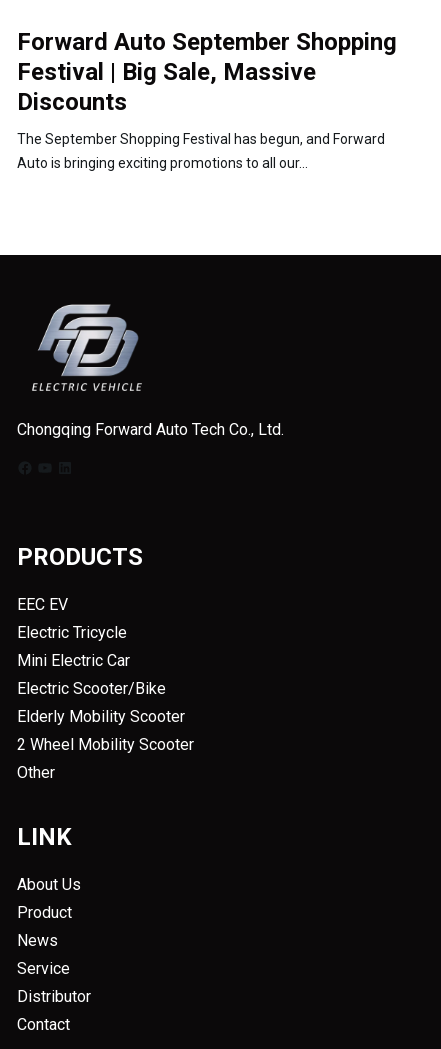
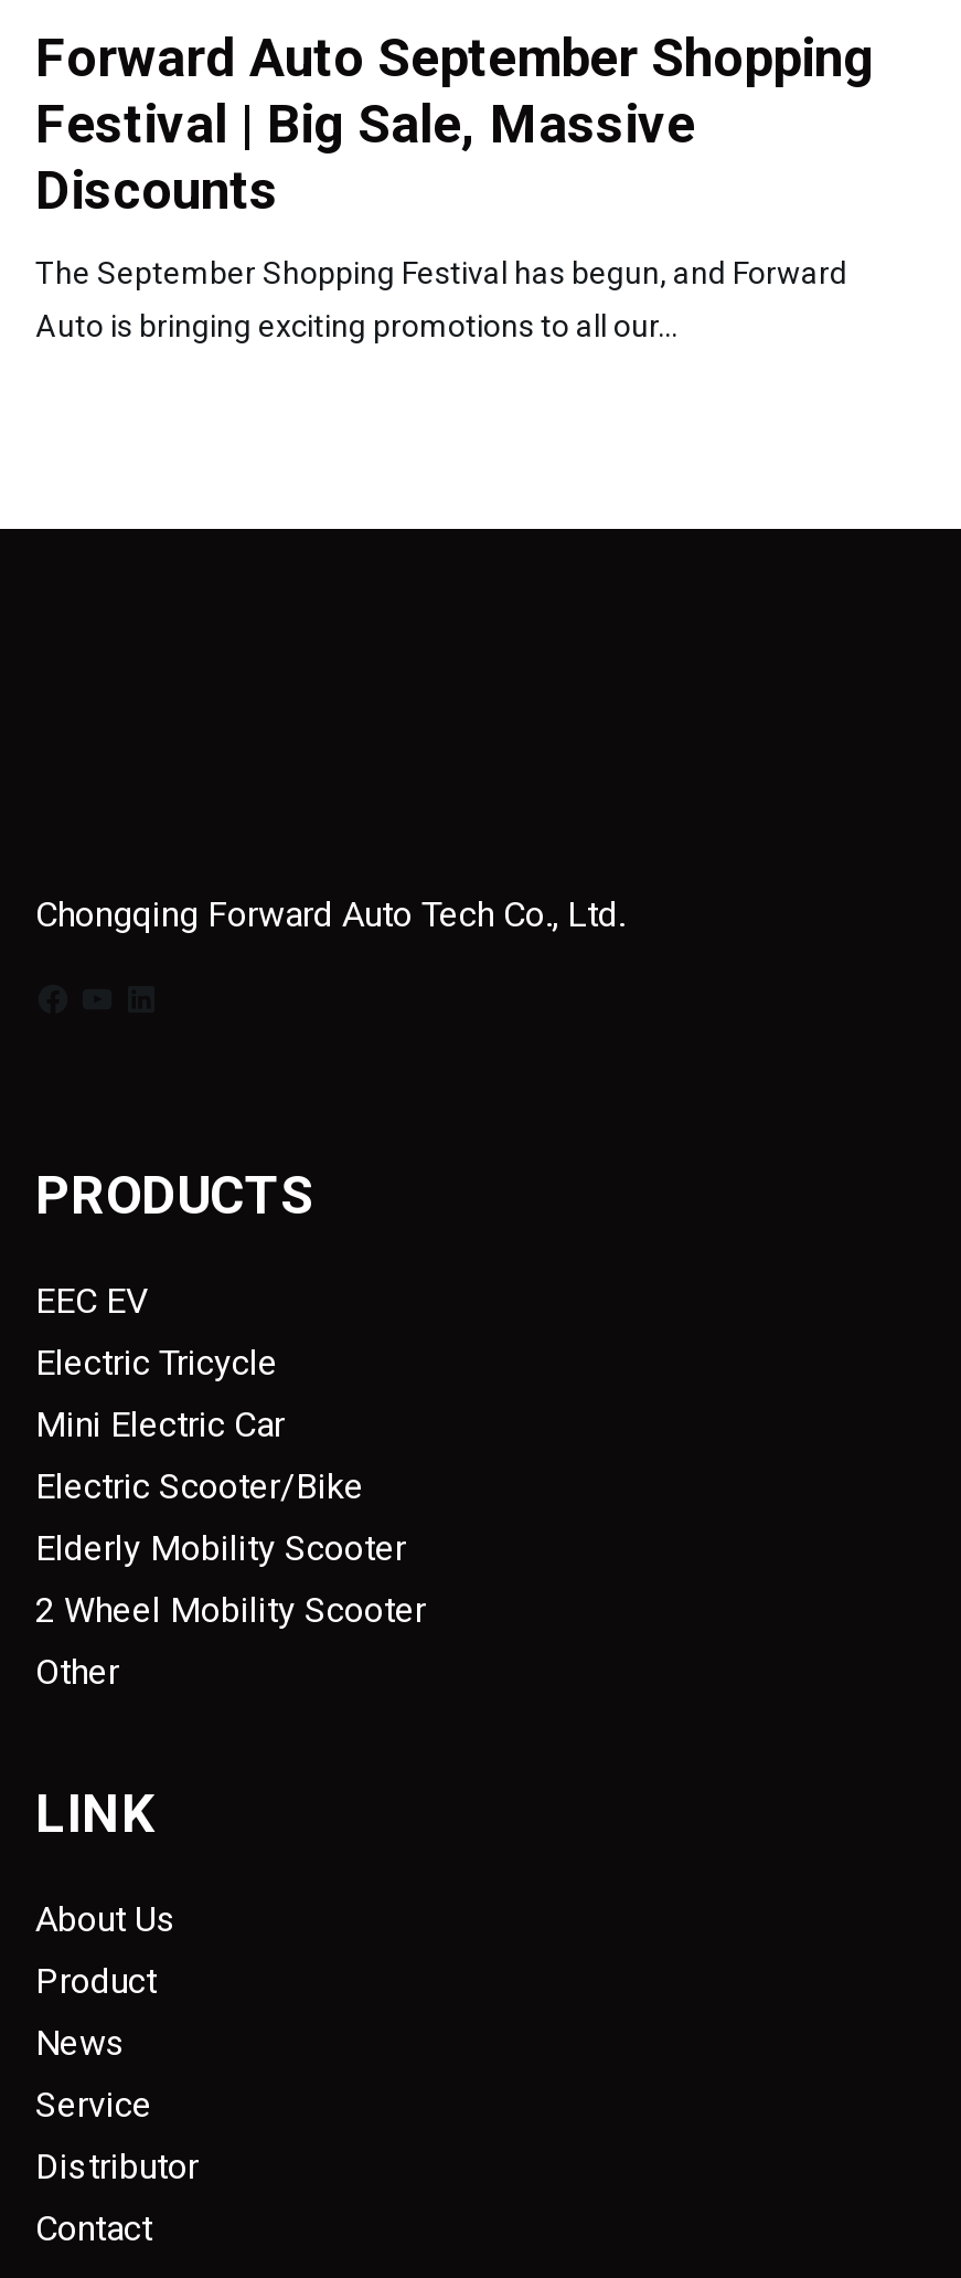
[31,303,142,392] [image] -> none

